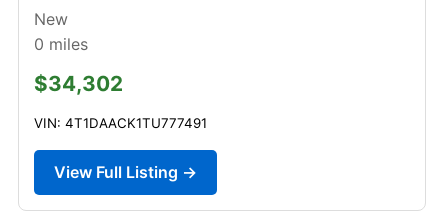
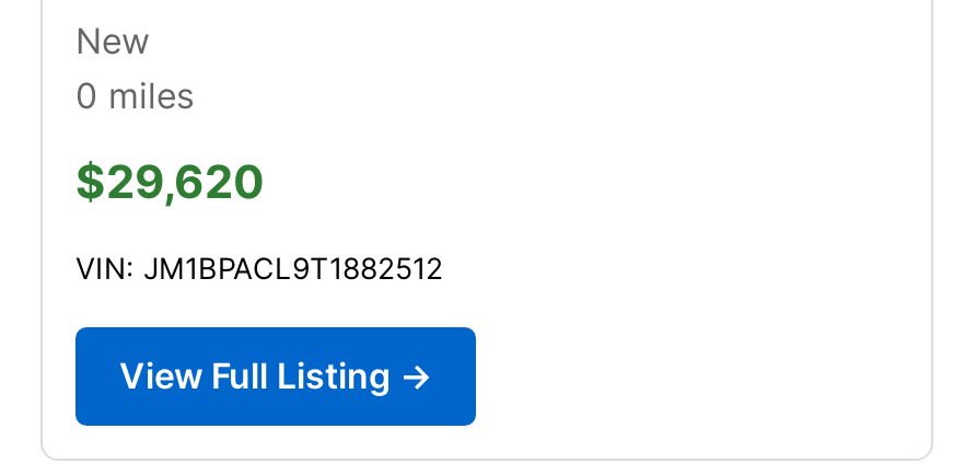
[34,71,123,96] $34,302 -> [75,154,264,209] $29,620
[34,115,207,131] VIN: 4T1DAACK1TU777491 -> [75,250,443,285] VIN: JM1BPACL9T1882512

